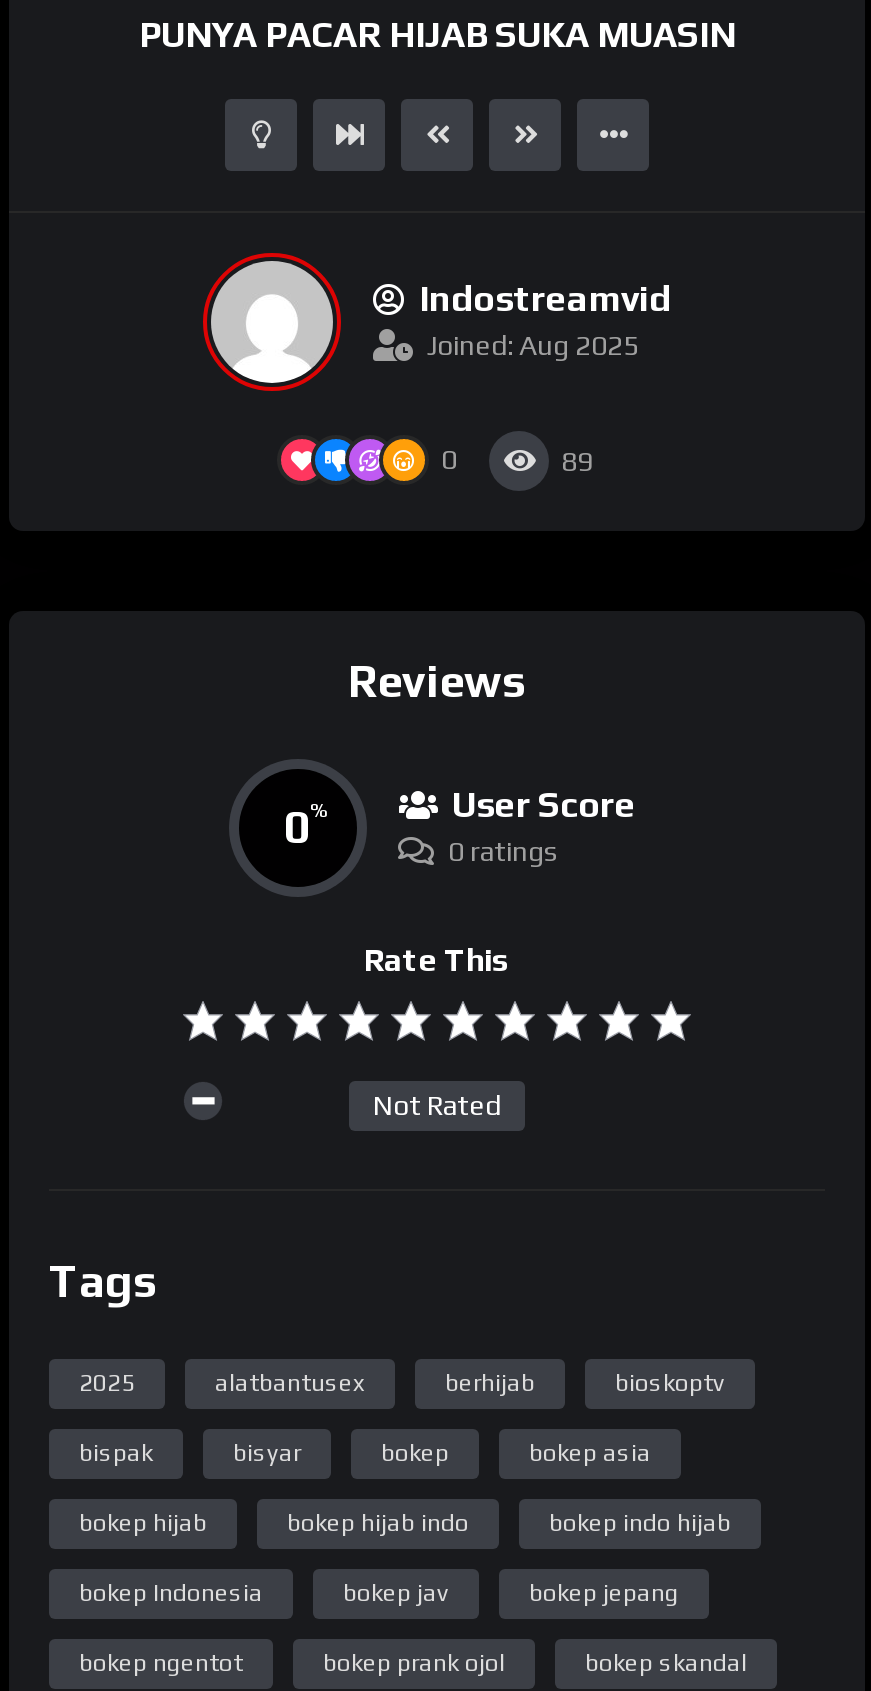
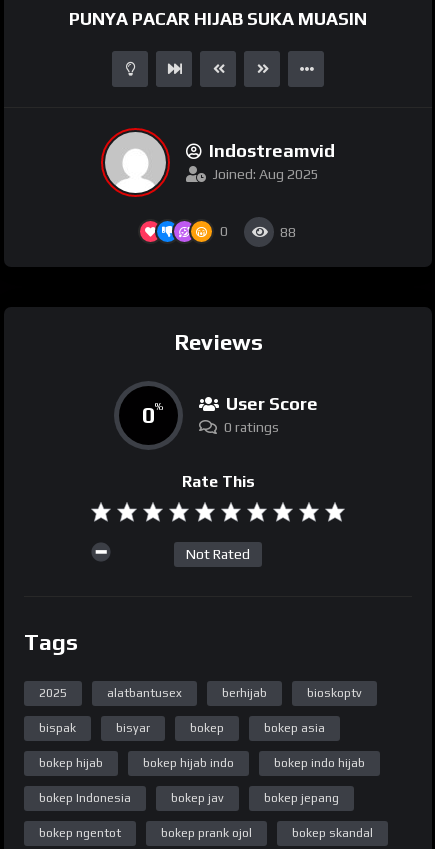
[561,445,593,477] 89 -> [280,224,296,240] 88

